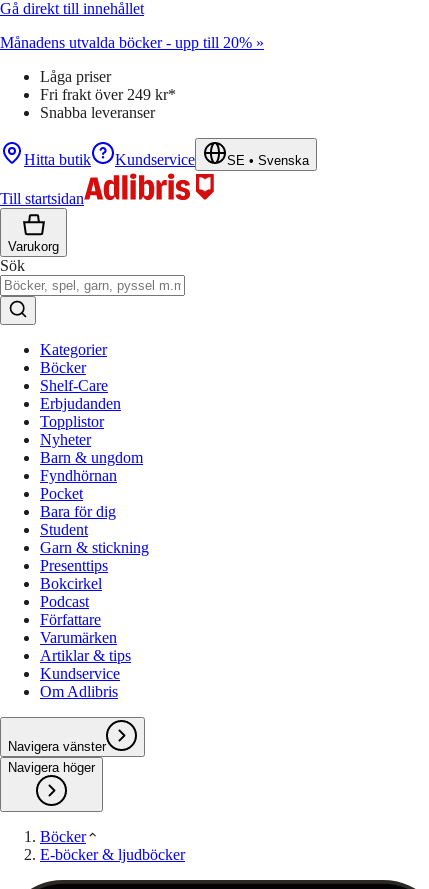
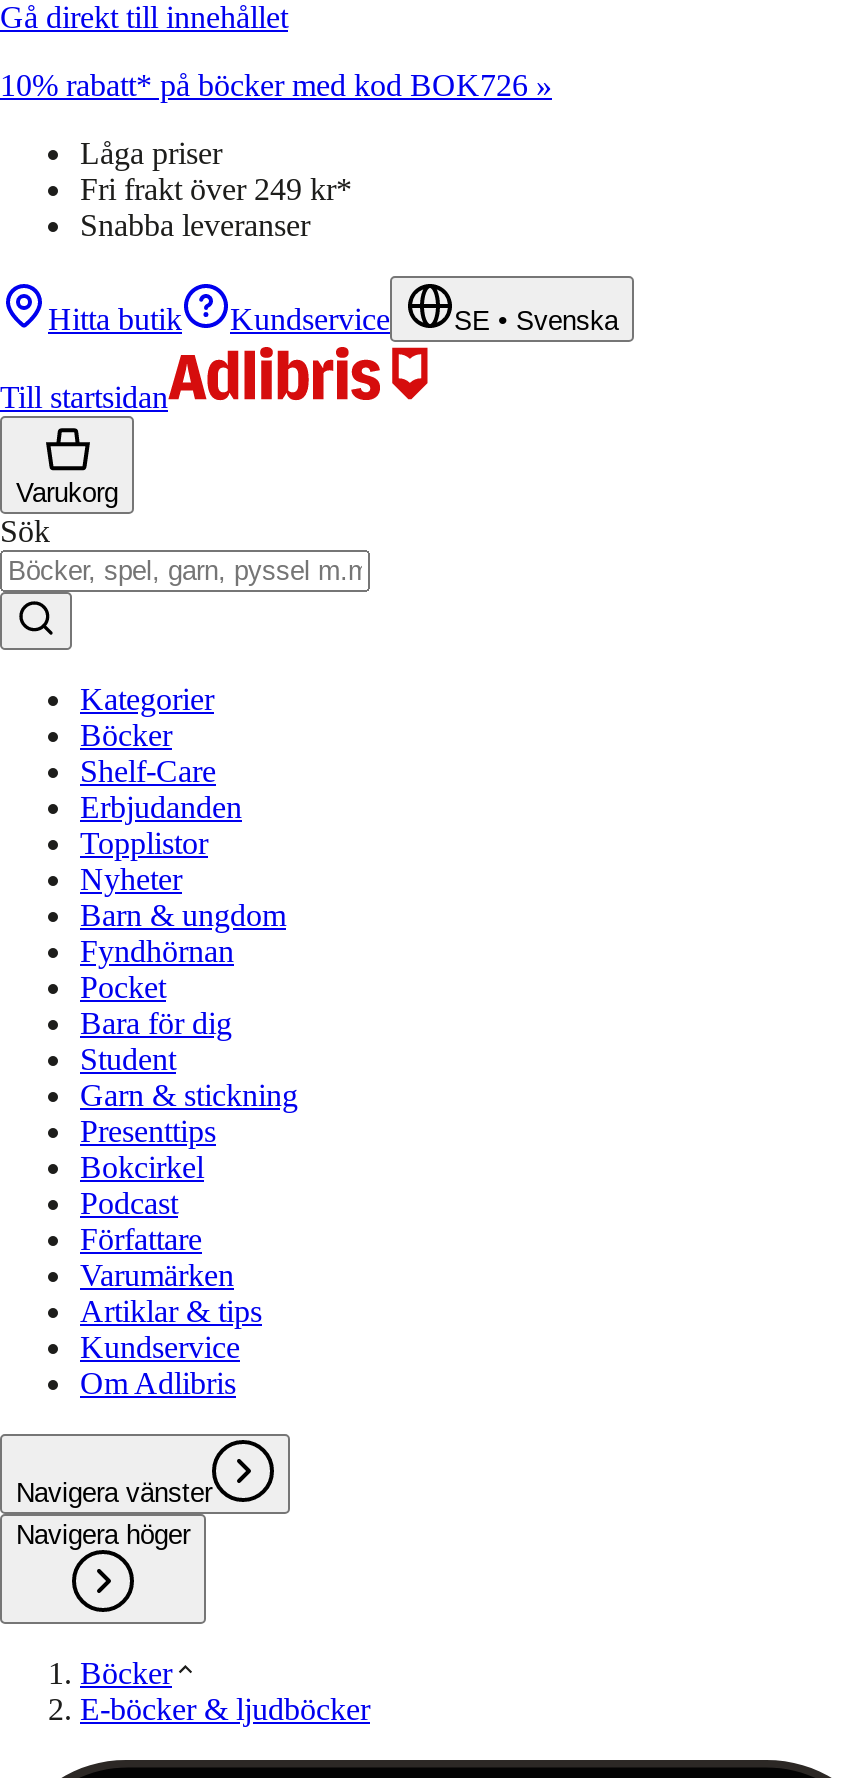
[0,34,264,51] Månadens utvalda böcker - upp till 20% » -> [0,68,552,102] 10% rabatt* på böcker med kod BOK726 »

